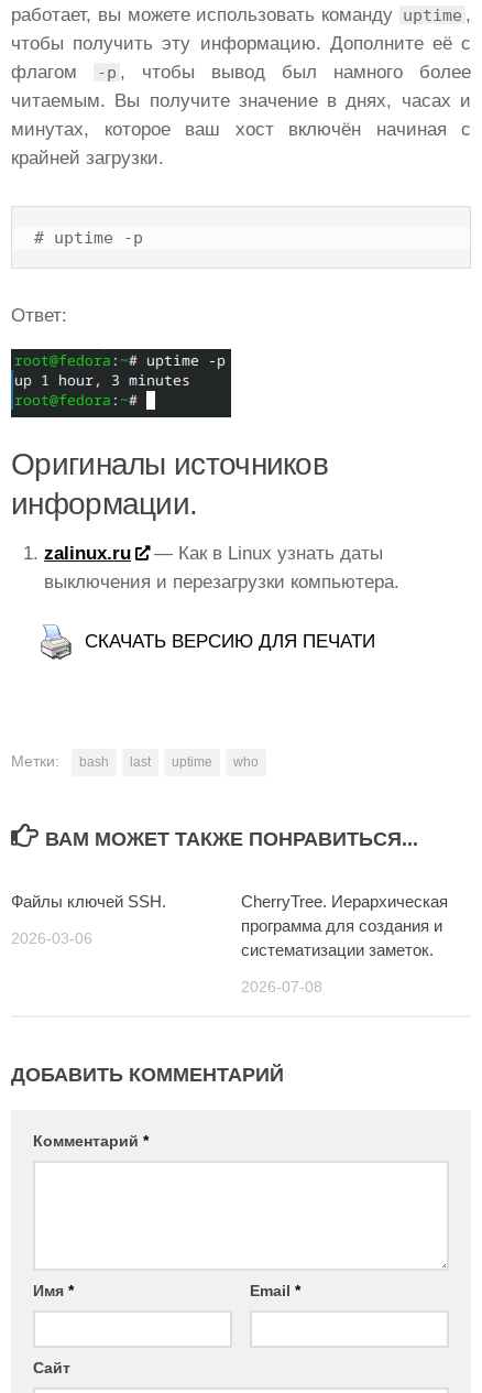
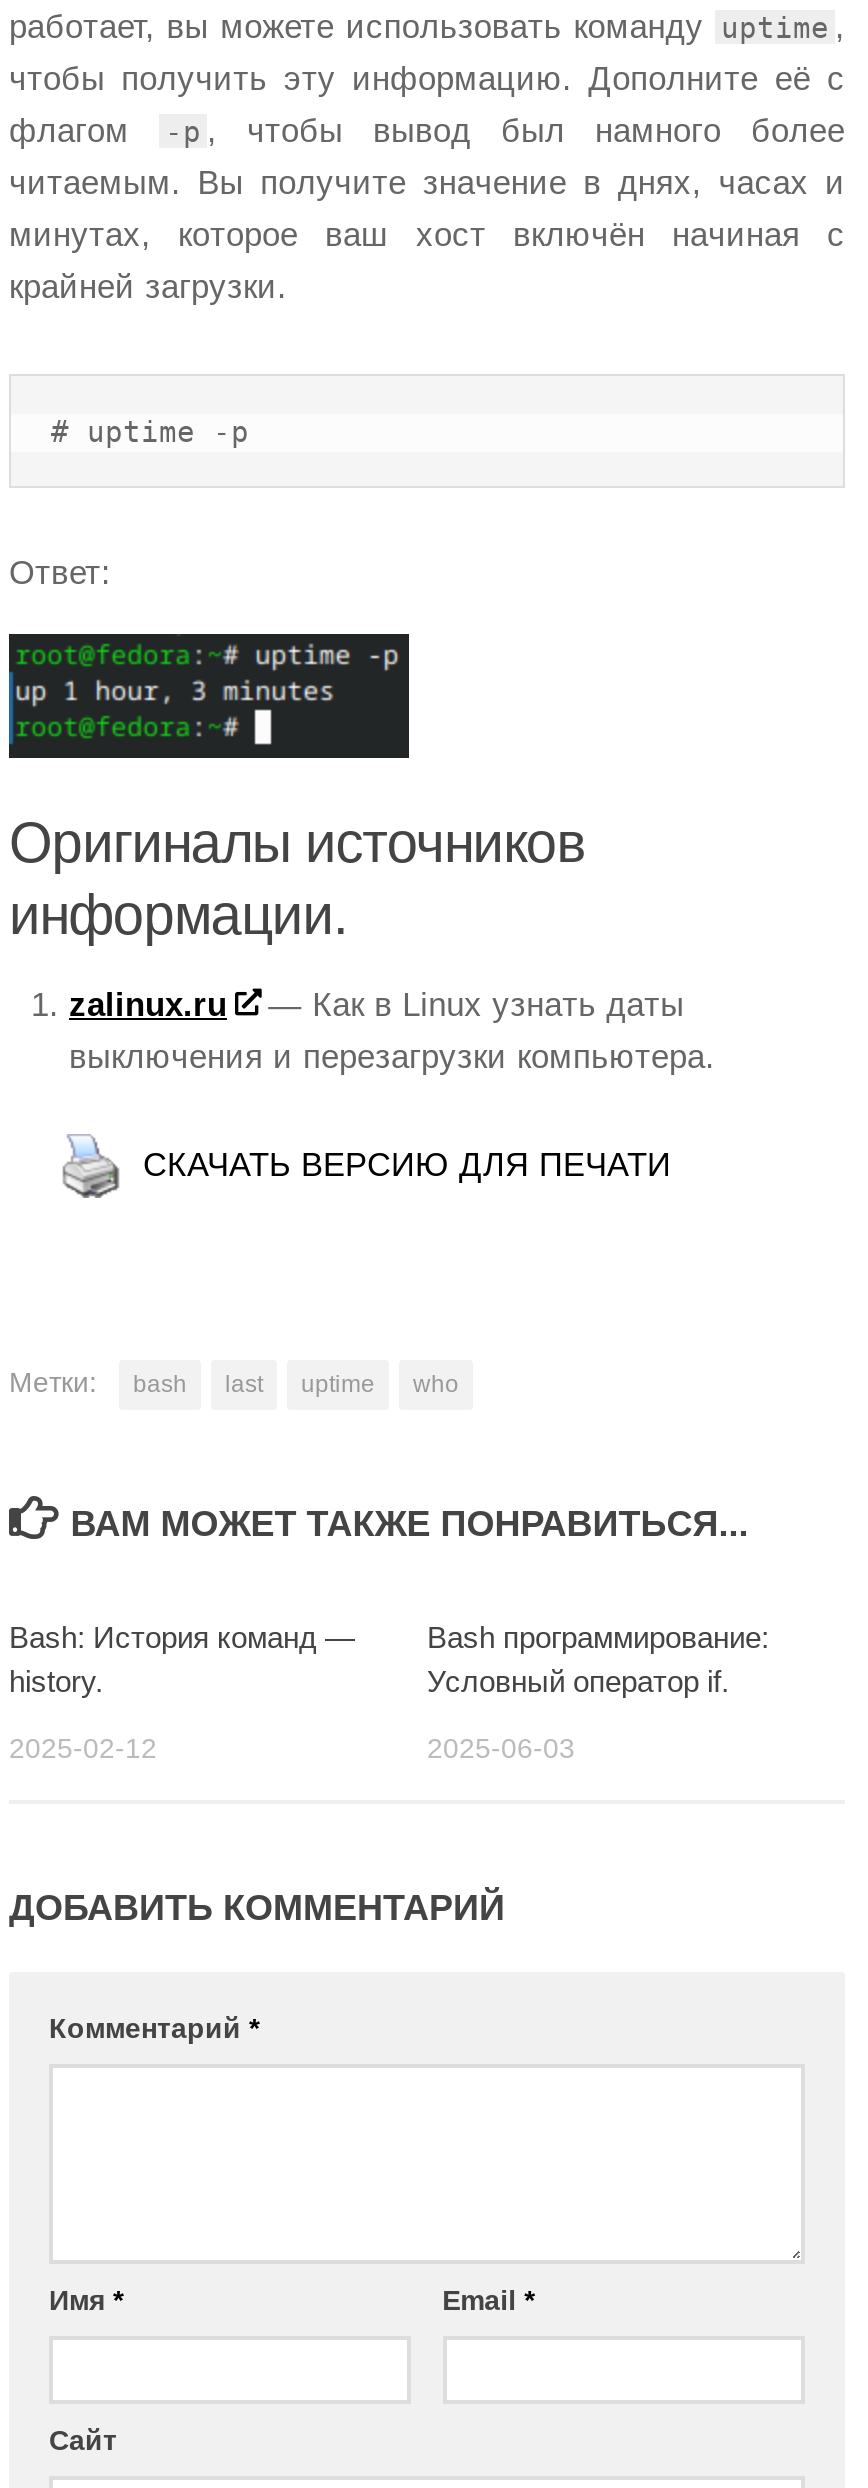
[11,892,166,911] Файлы ключей SSH. -> [9,1620,355,1698] Bash: История команд — | history.
[241,892,448,959] CherryTree. Иерархическая | программа для создания и | систематизации заметок. -> [427,1620,769,1698] Bash программирование: | Условный оператор if.
[11,929,92,947] 2026-03-06 -> [9,1732,157,1764] 2025-02-12
[241,978,322,995] 2026-07-08 -> [427,1732,575,1764] 2025-06-03

